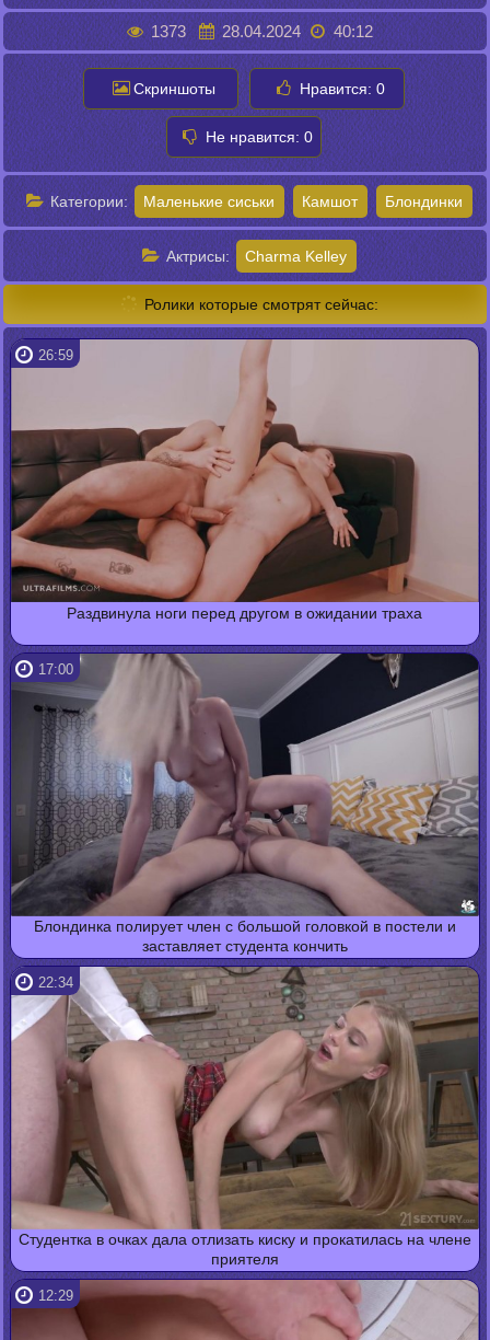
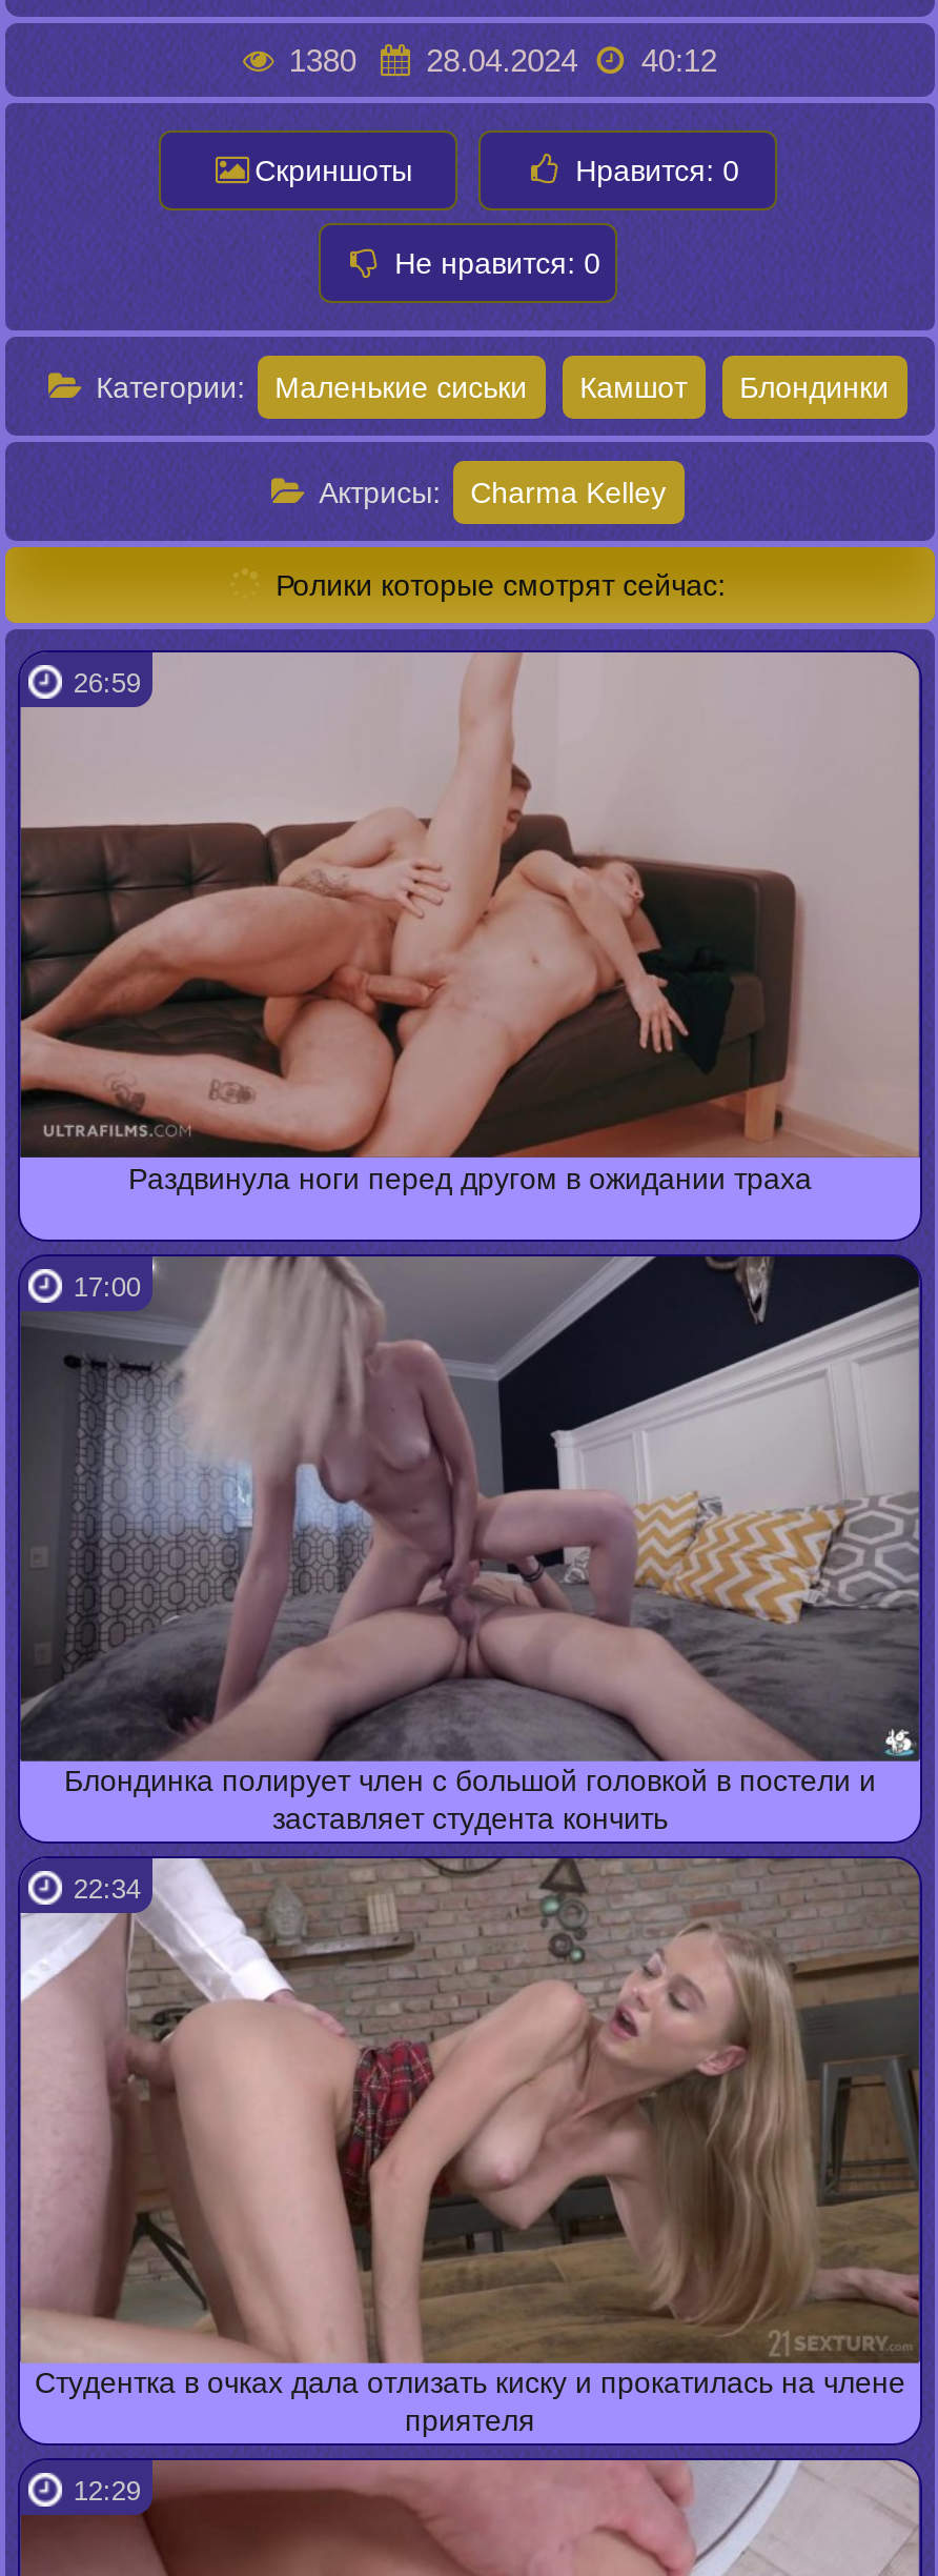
[146,22,373,41] 1373 28.04.2024 40:12 -> [281,43,717,79] 1380 28.04.2024 40:12

